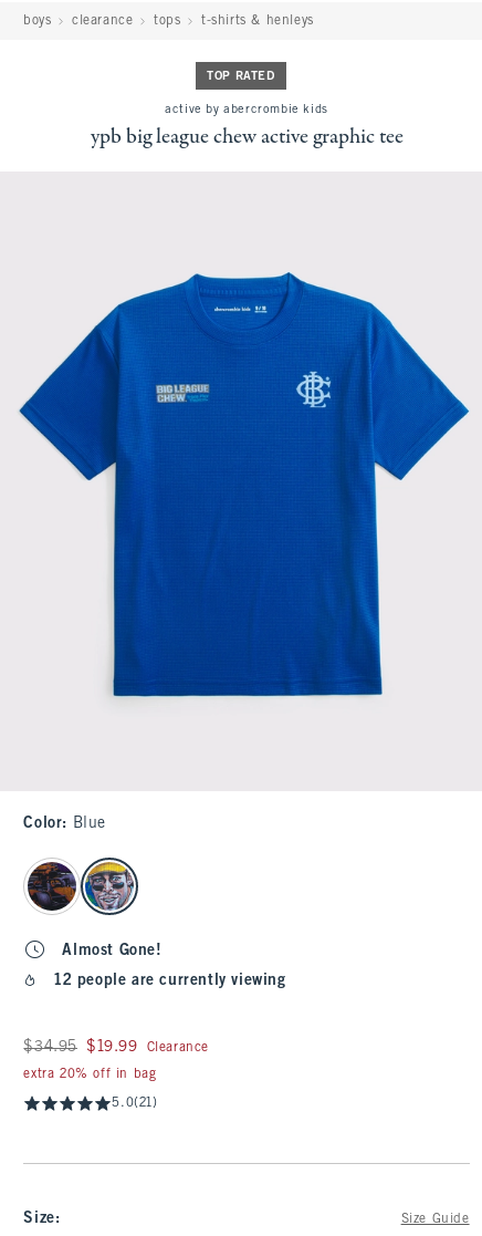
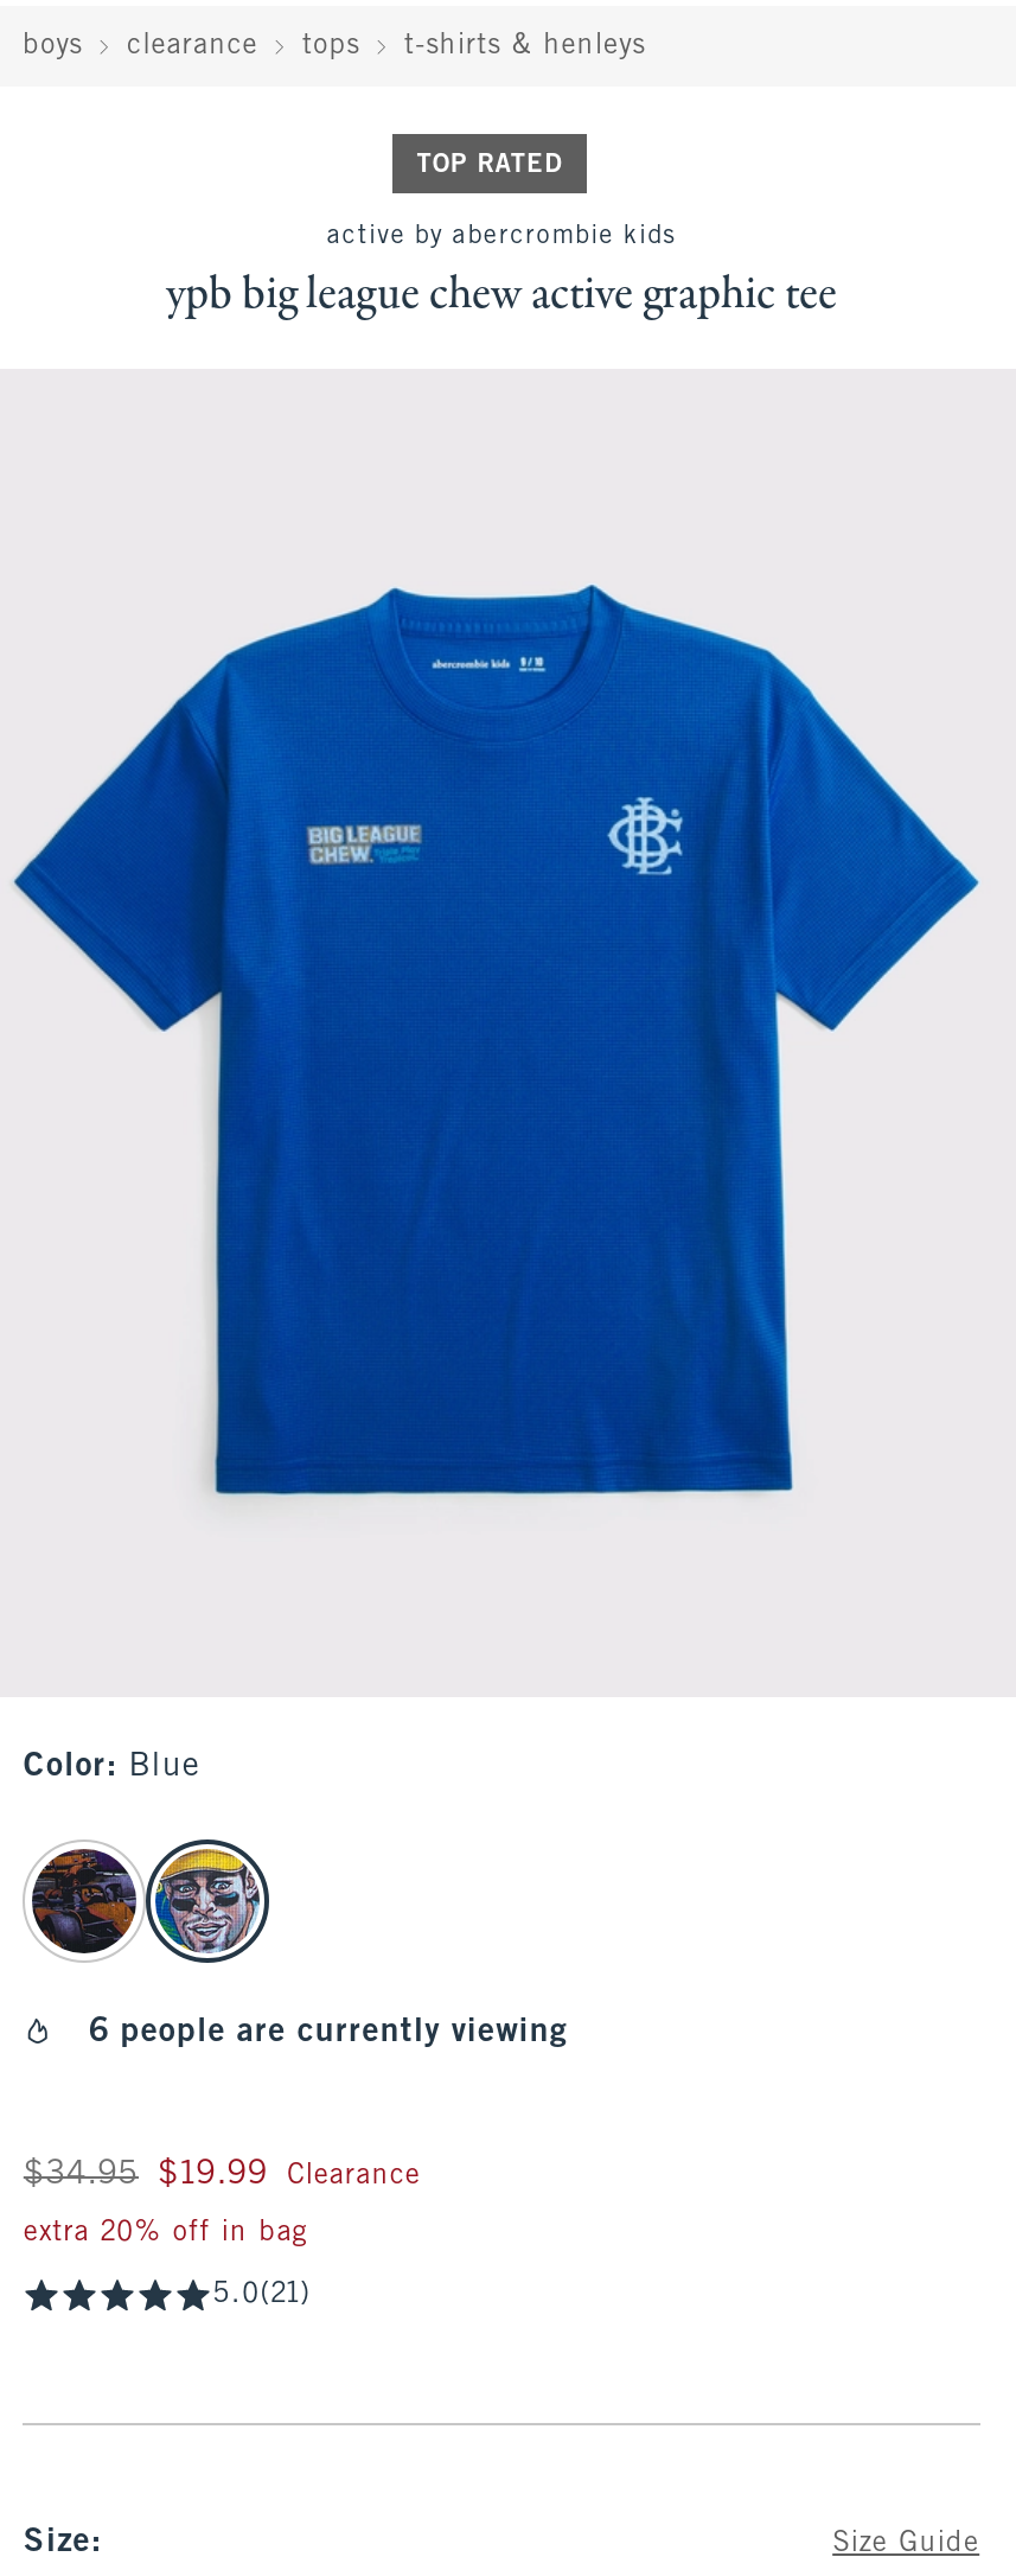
[54,943,286,988] Almost Gone! | 12 people are currently viewing -> [89,2017,568,2048] 6 people are currently viewing

